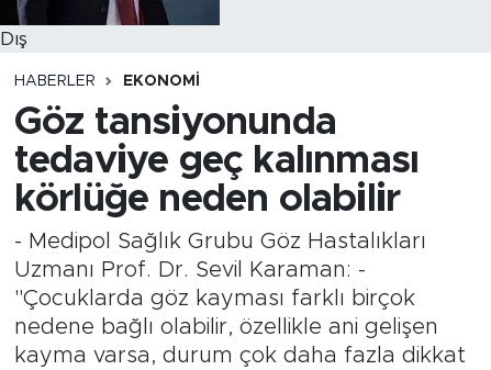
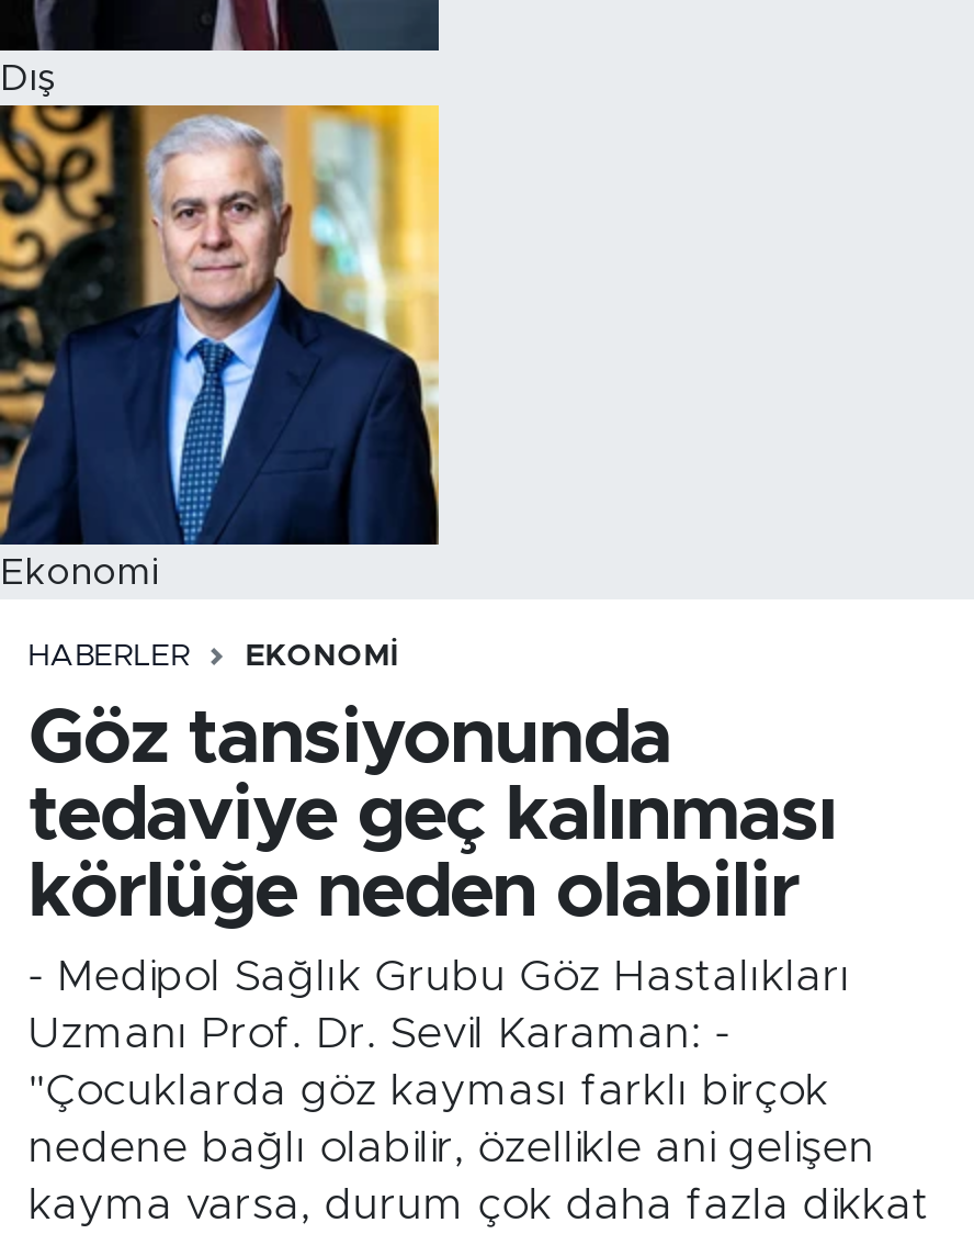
none -> [0,103,441,591] [image] | Ekonomi

